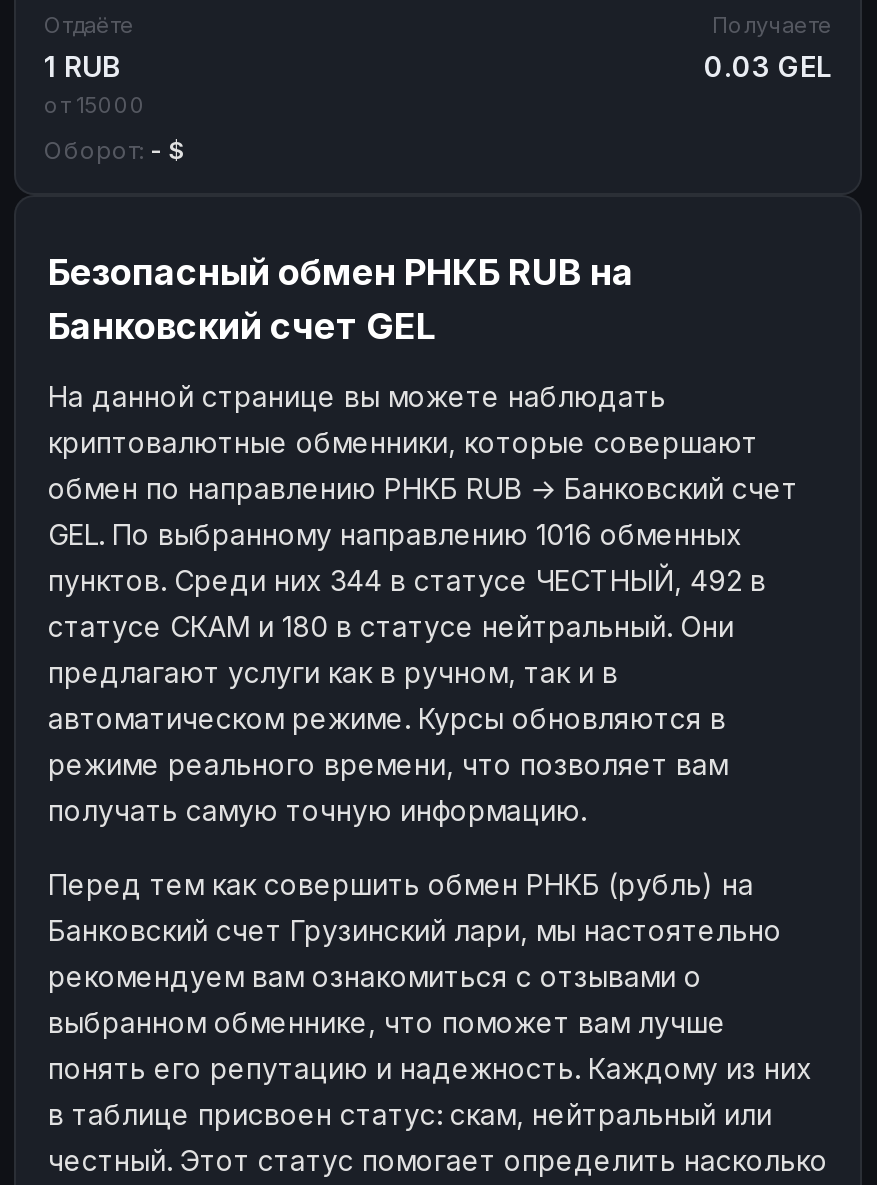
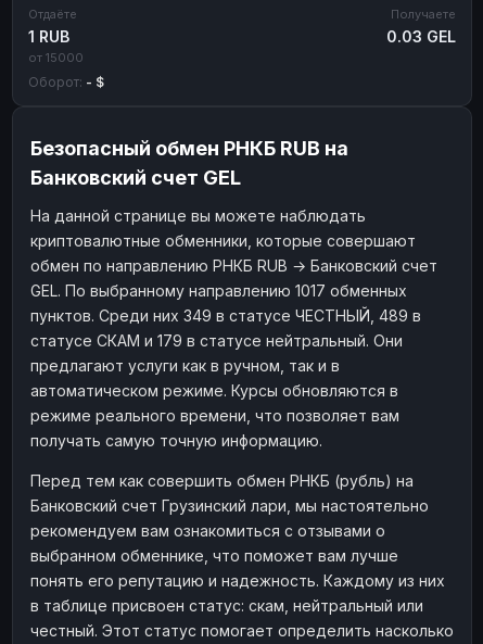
[48,516,742,550] GEL. По выбранному направлению 1016 обменных -> [30,281,407,299] GEL. По выбранному направлению 1017 обменных
[48,562,766,596] пунктов. Среди них 344 в статусе ЧЕСТНЫЙ, 492 в -> [30,306,421,324] пунктов. Среди них 349 в статусе ЧЕСТНЫЙ, 489 в
[48,608,734,642] статусе СКАМ и 180 в статусе нейтральный. Они -> [30,331,403,349] статусе СКАМ и 179 в статусе нейтральный. Они

